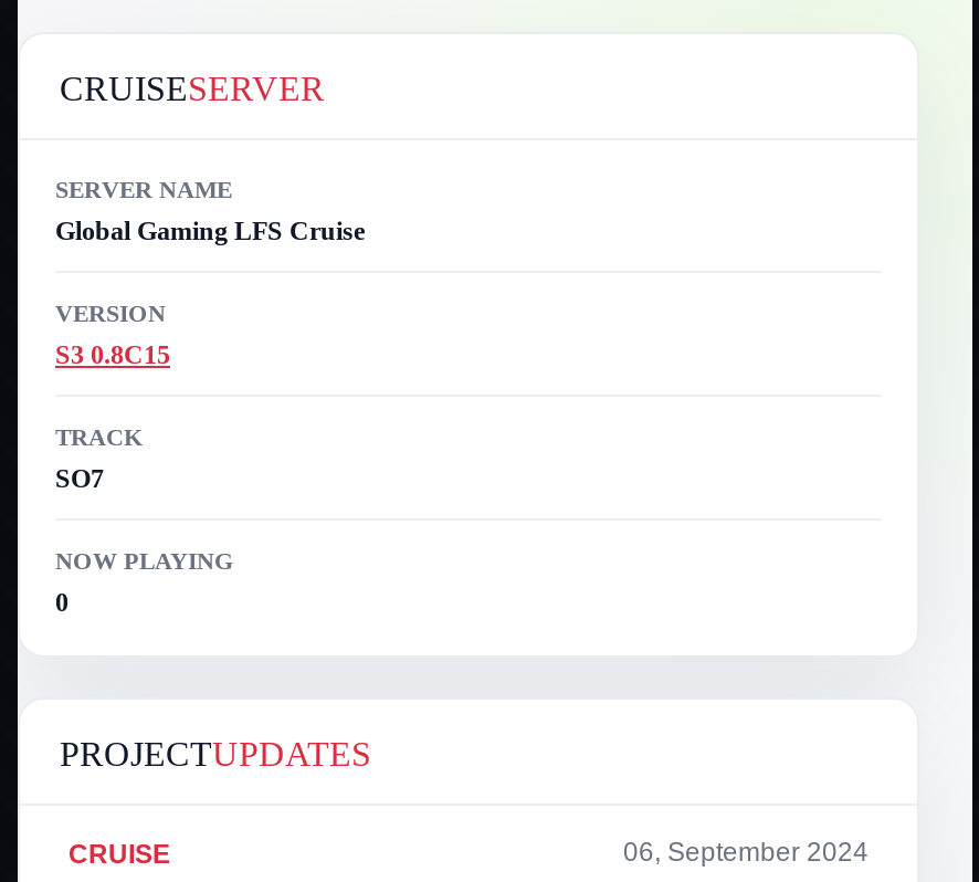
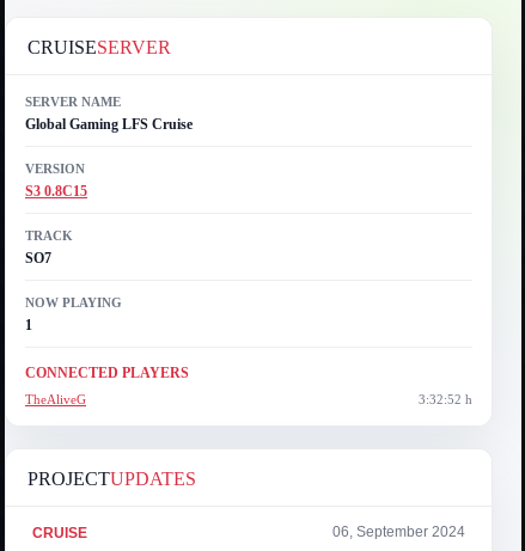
[55,587,69,618] 0 -> [25,317,472,406] 1 | CONNECTED PLAYERS | TheAliveG | 3:32:52 h

